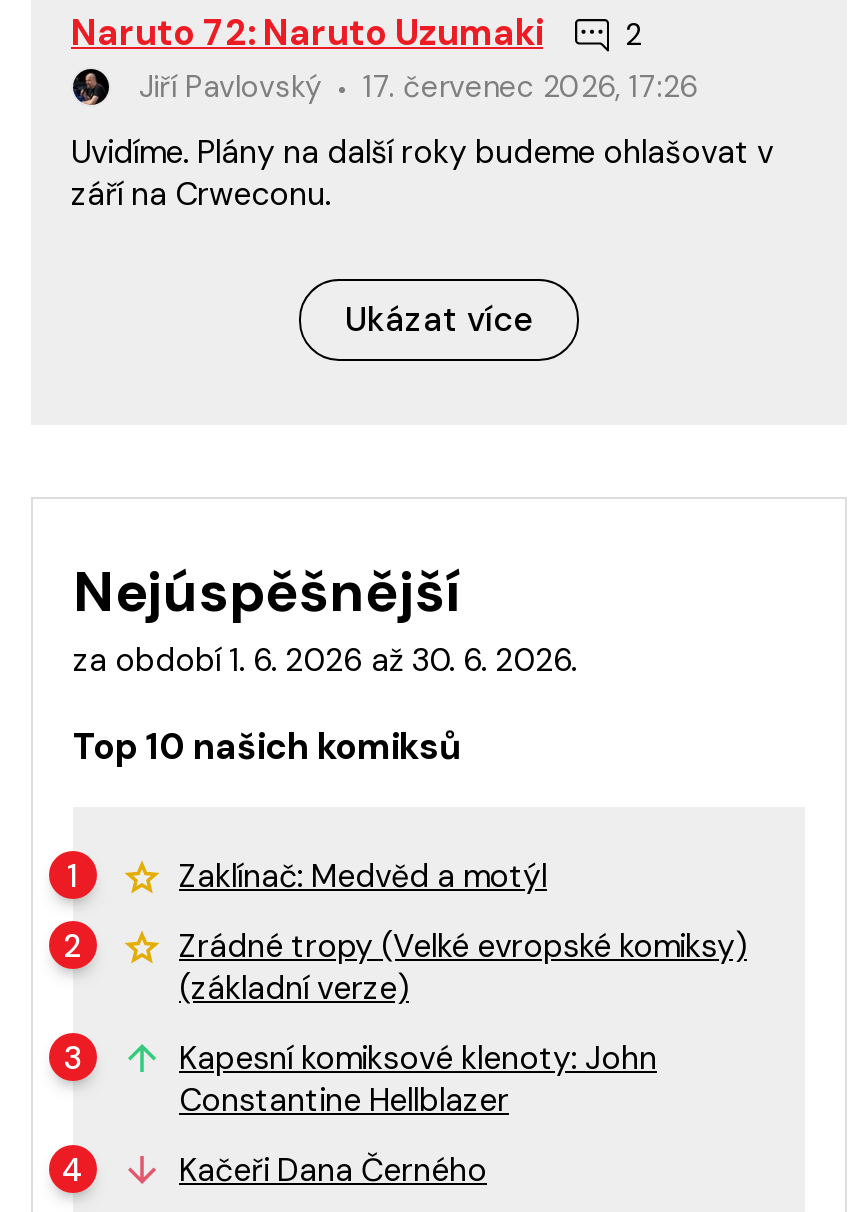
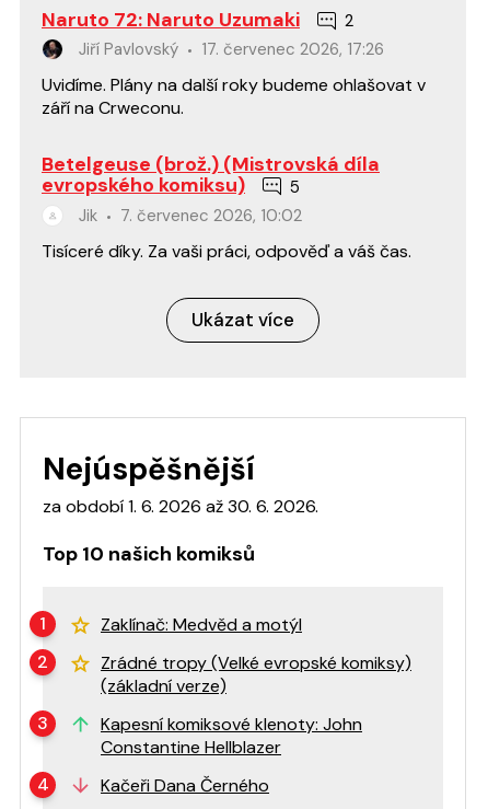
none -> [42,152,411,263] Betelgeuse (brož.) (Mistrovská díla | evropského komiksu) | 5 | Jik | 7. červenec 2026, 10:02 | Tisíceré díky. Za vaši práci, odpověď a váš čas.

